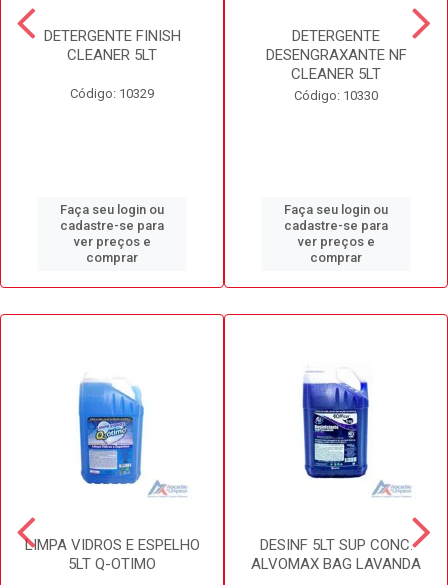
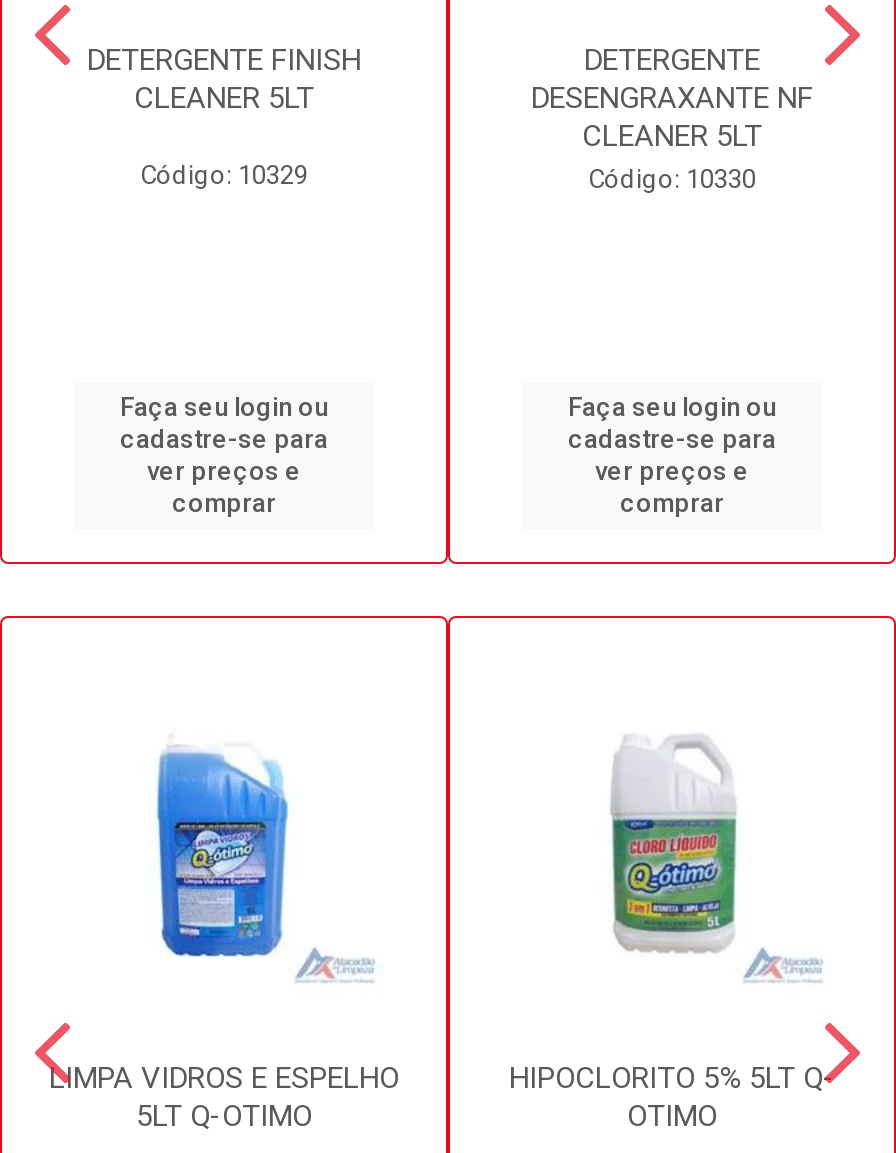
[301,371,370,482] [image] -> [604,730,738,954] [image]
[251,536,421,573] DESINF 5LT SUP CONC. | ALVOMAX BAG LAVANDA -> [509,1060,835,1134] HIPOCLORITO 5% 5LT Q- | OTIMO

